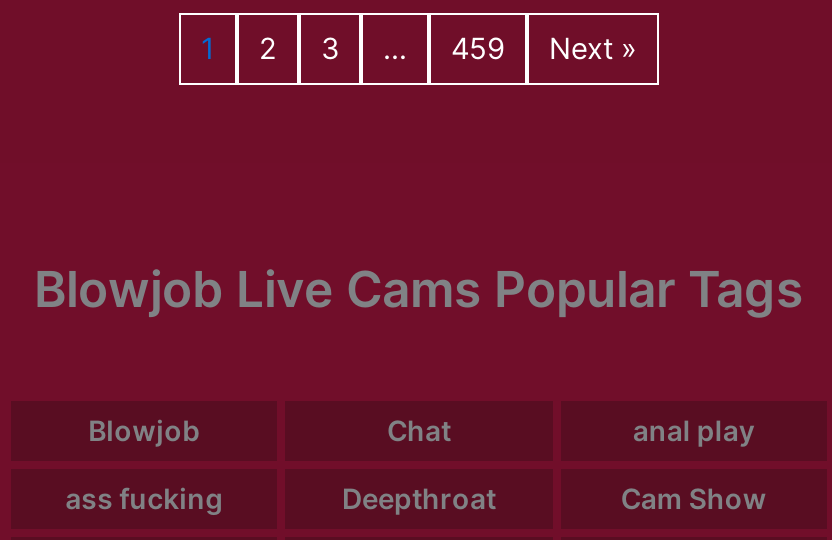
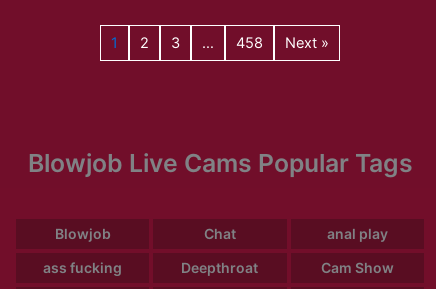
[451,31,505,67] 459 -> [236,34,263,52] 458

